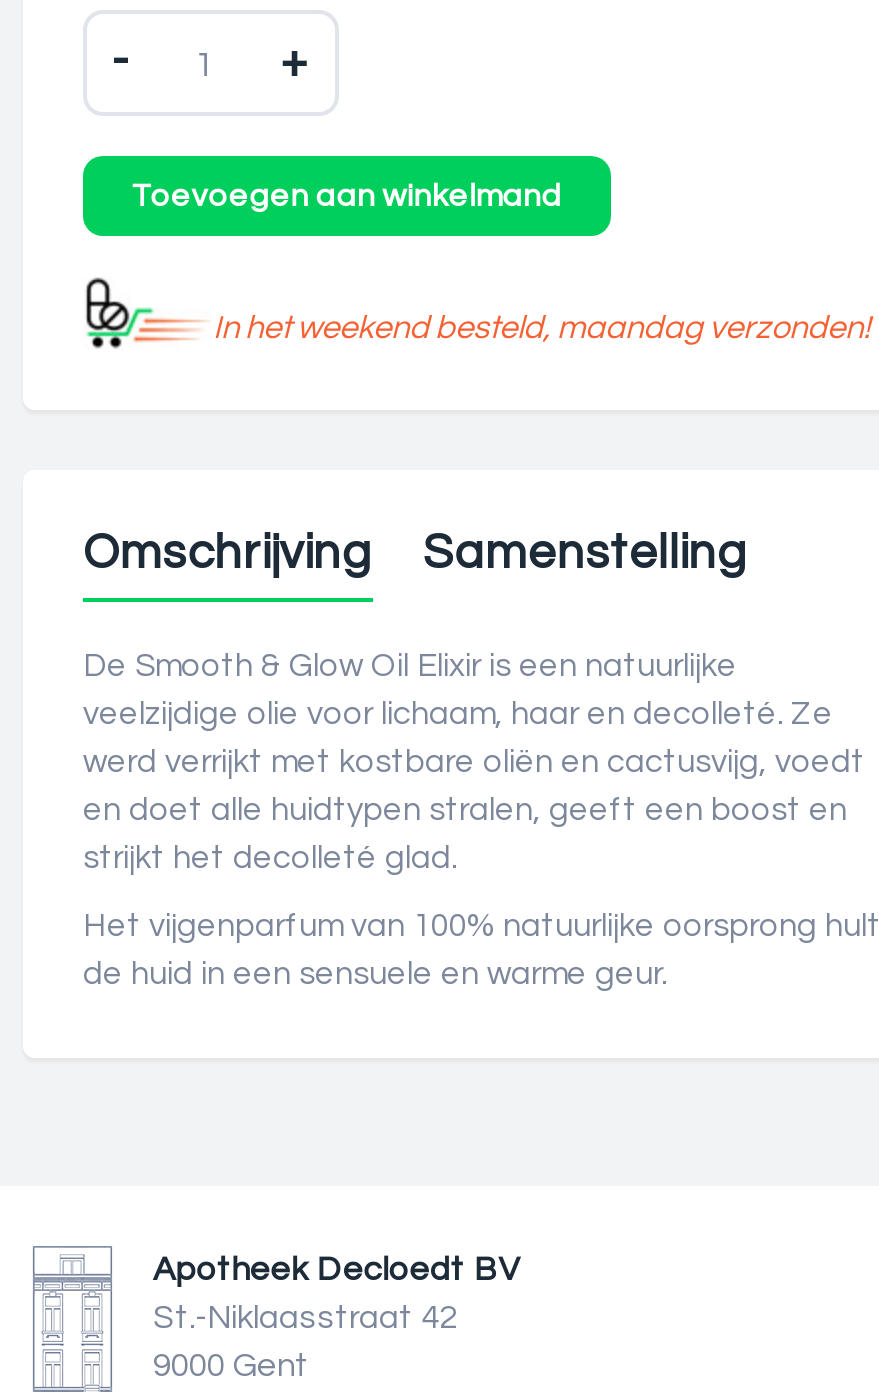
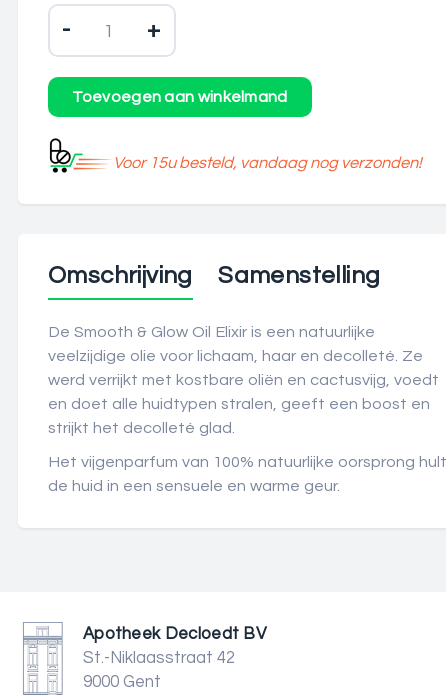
[213,312,871,344] In het weekend besteld, maandag verzonden! -> [113,155,422,171] Voor 15u besteld, vandaag nog verzonden!

